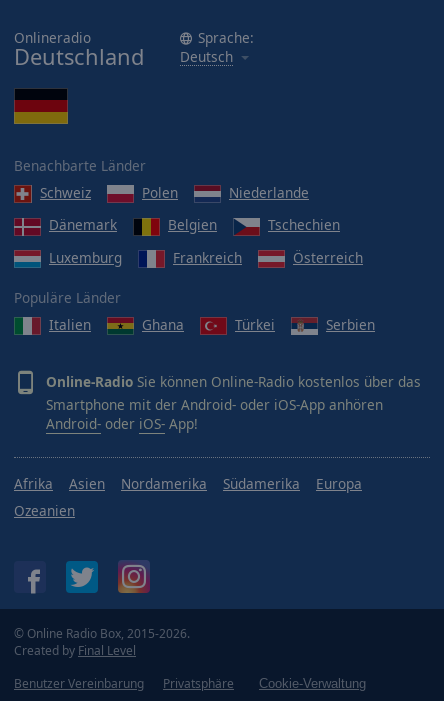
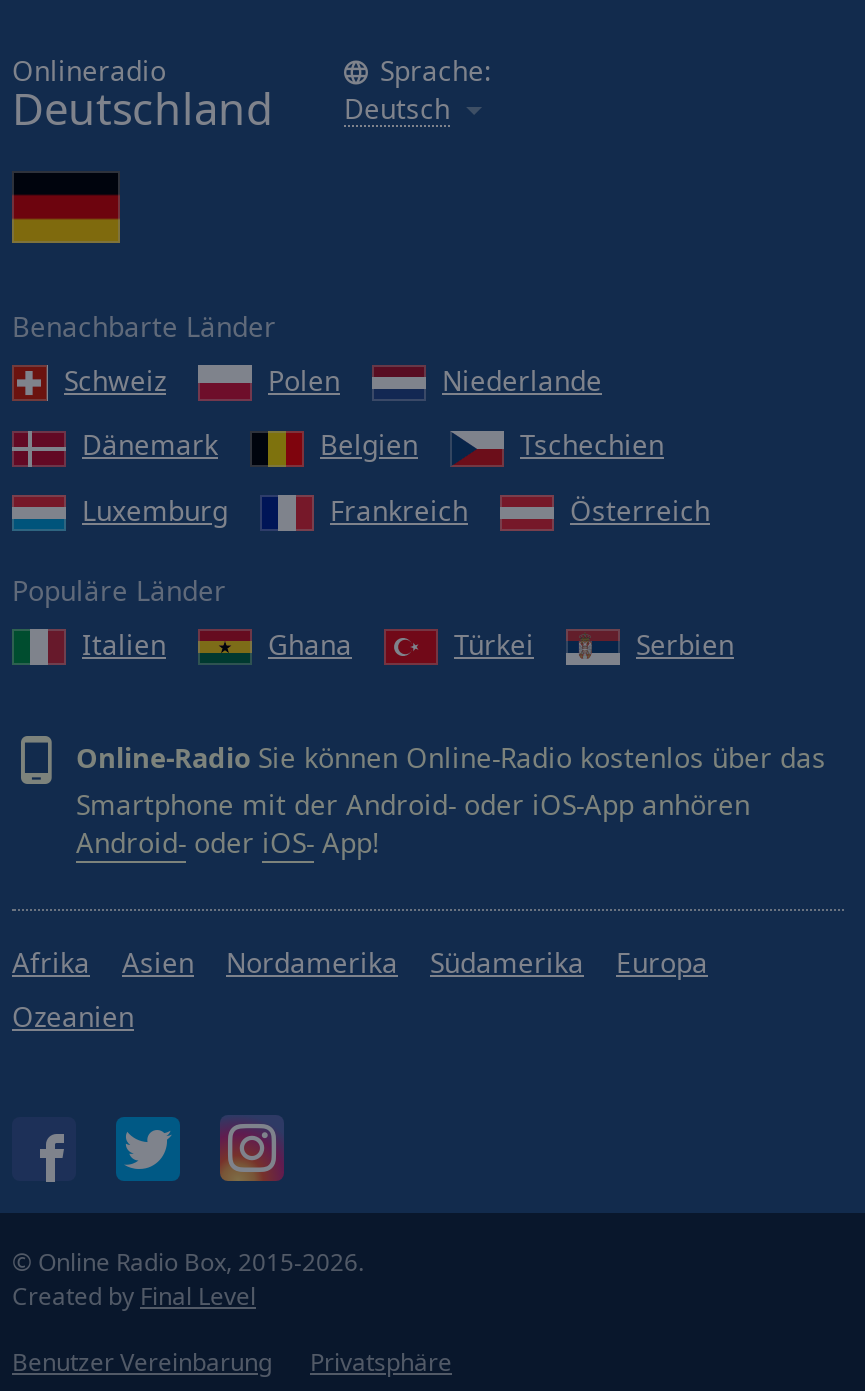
[259,676,366,691] Cookie-Verwaltung -> none

